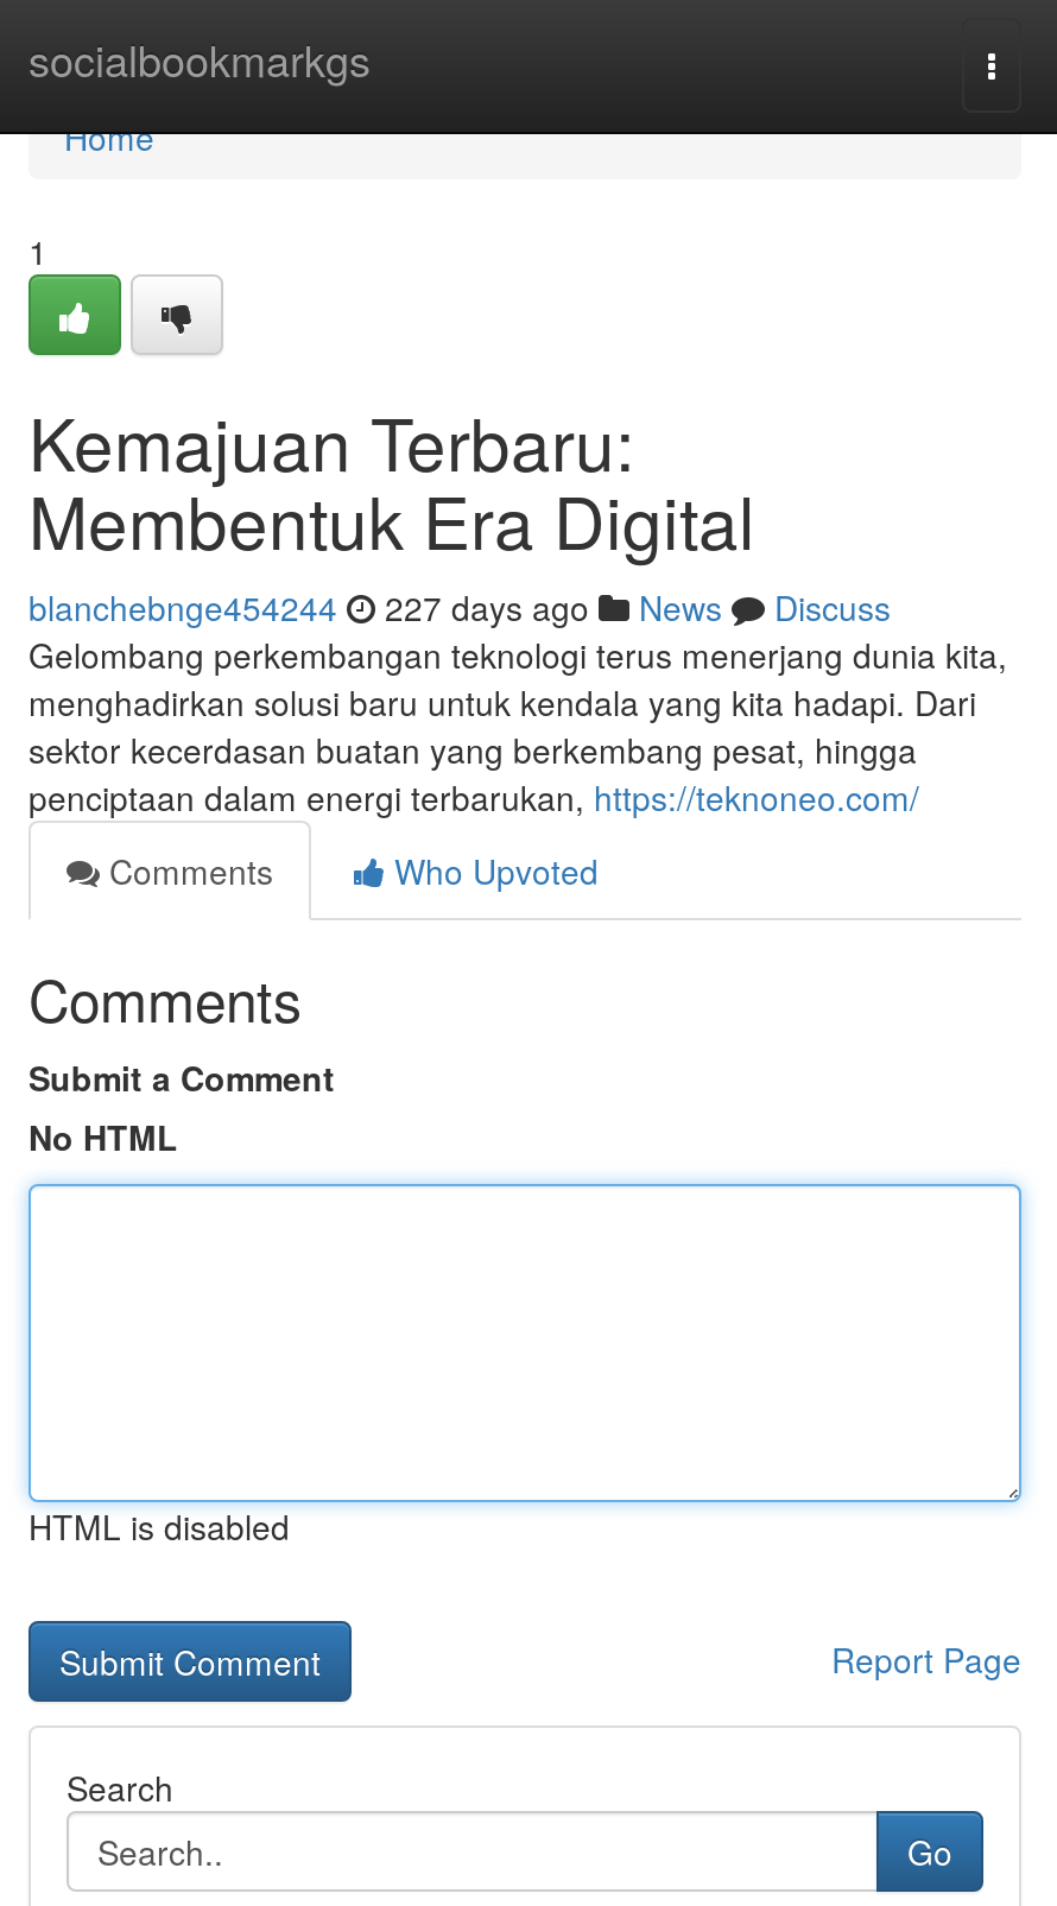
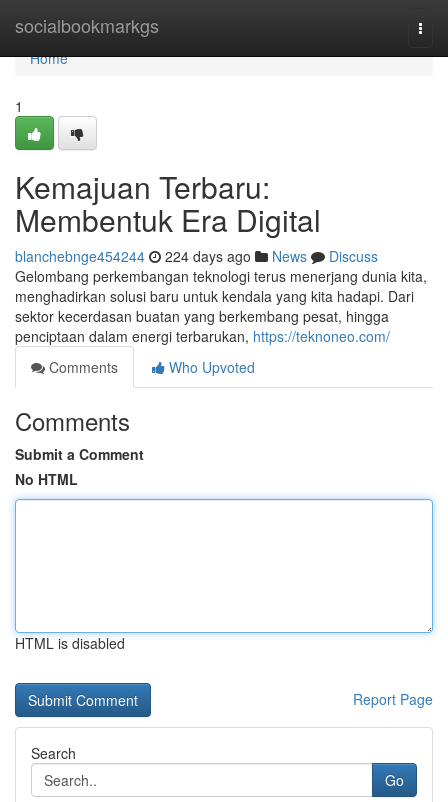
[29,583,891,631] blanchebnge454244 227 days ago News Discuss -> [15,246,378,266] blanchebnge454244 224 days ago News Discuss

